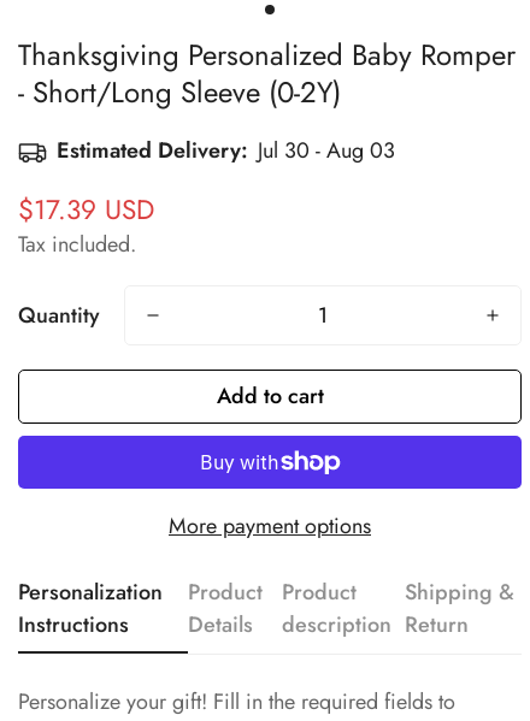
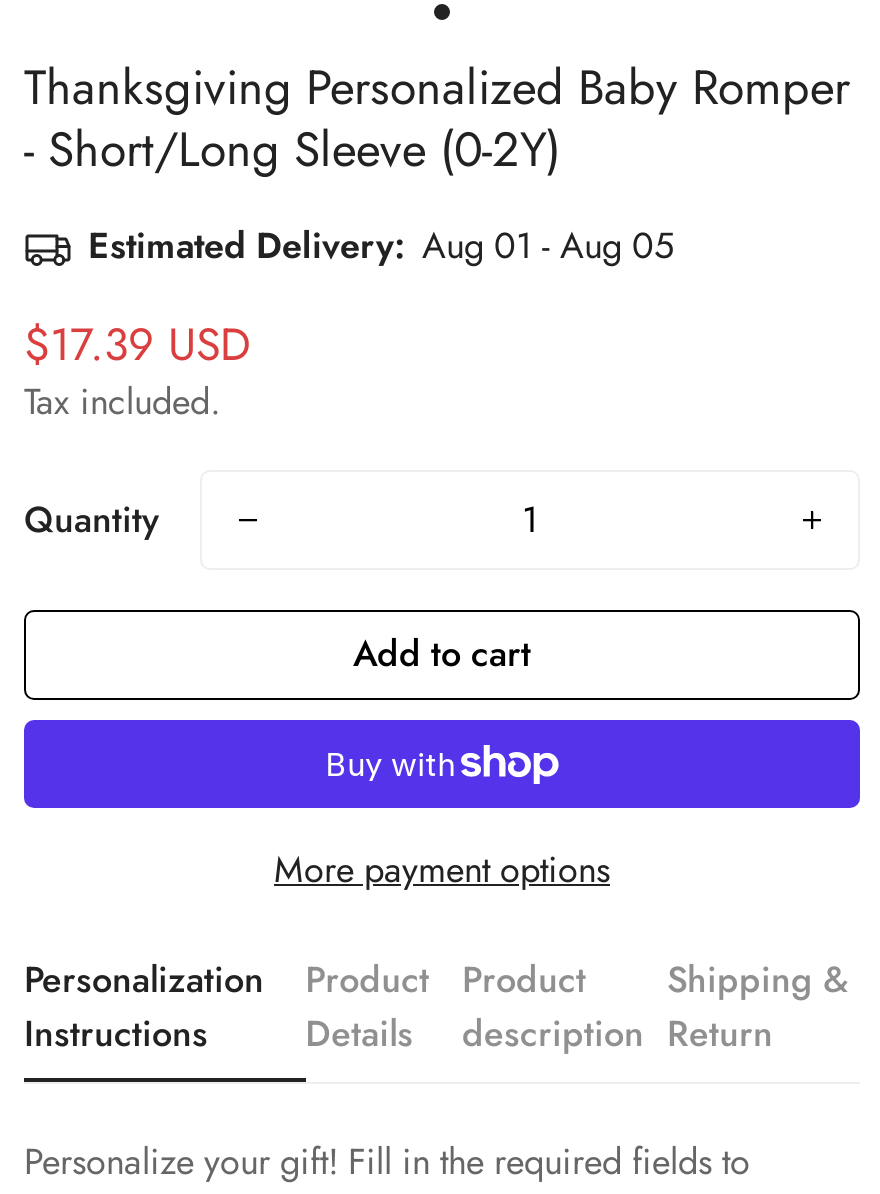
[57,135,395,167] Estimated Delivery: Jul 30 - Aug 03 -> [88,221,674,273] Estimated Delivery: Aug 01 - Aug 05

